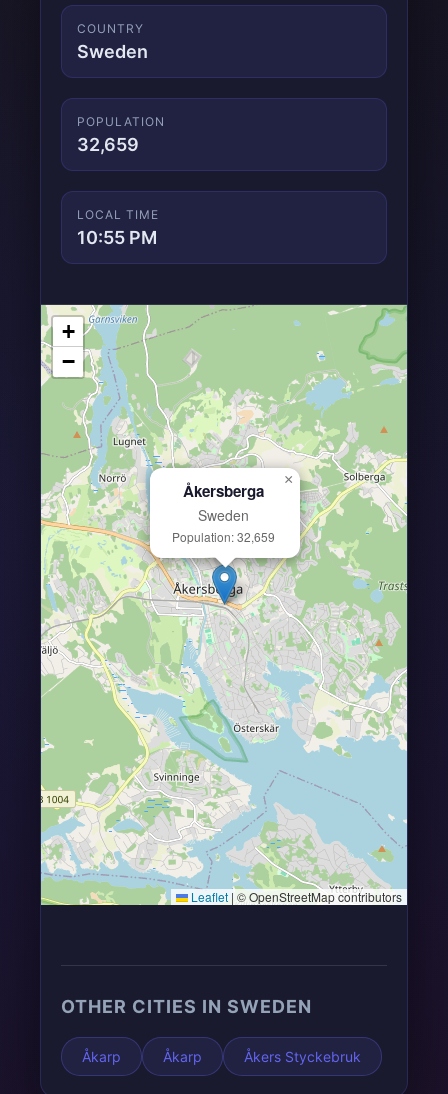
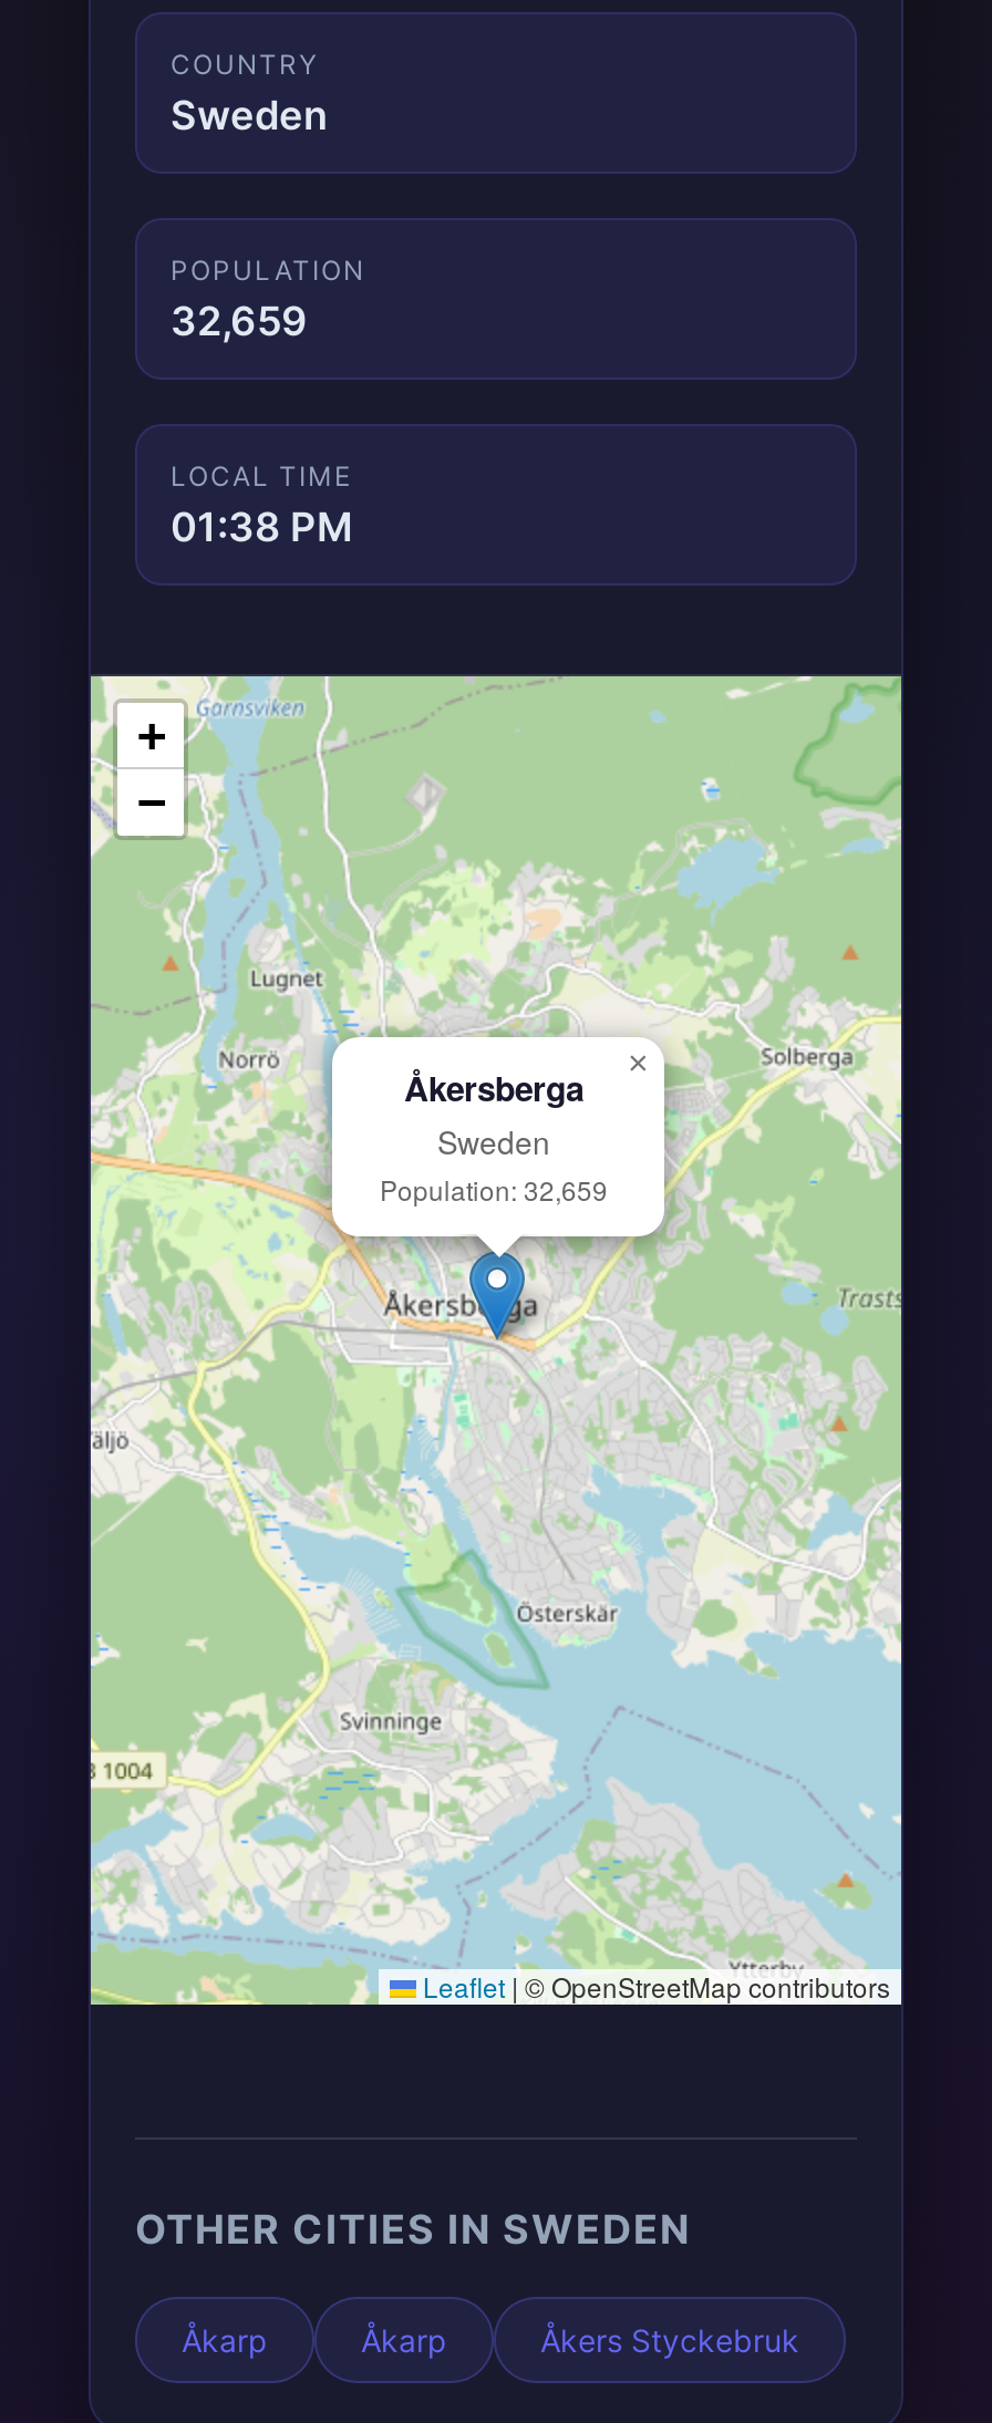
[77,227,157,248] 10:55 PM -> [170,504,352,550] 01:38 PM

